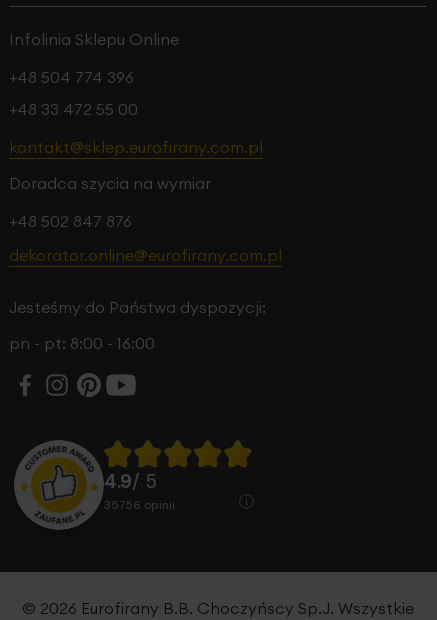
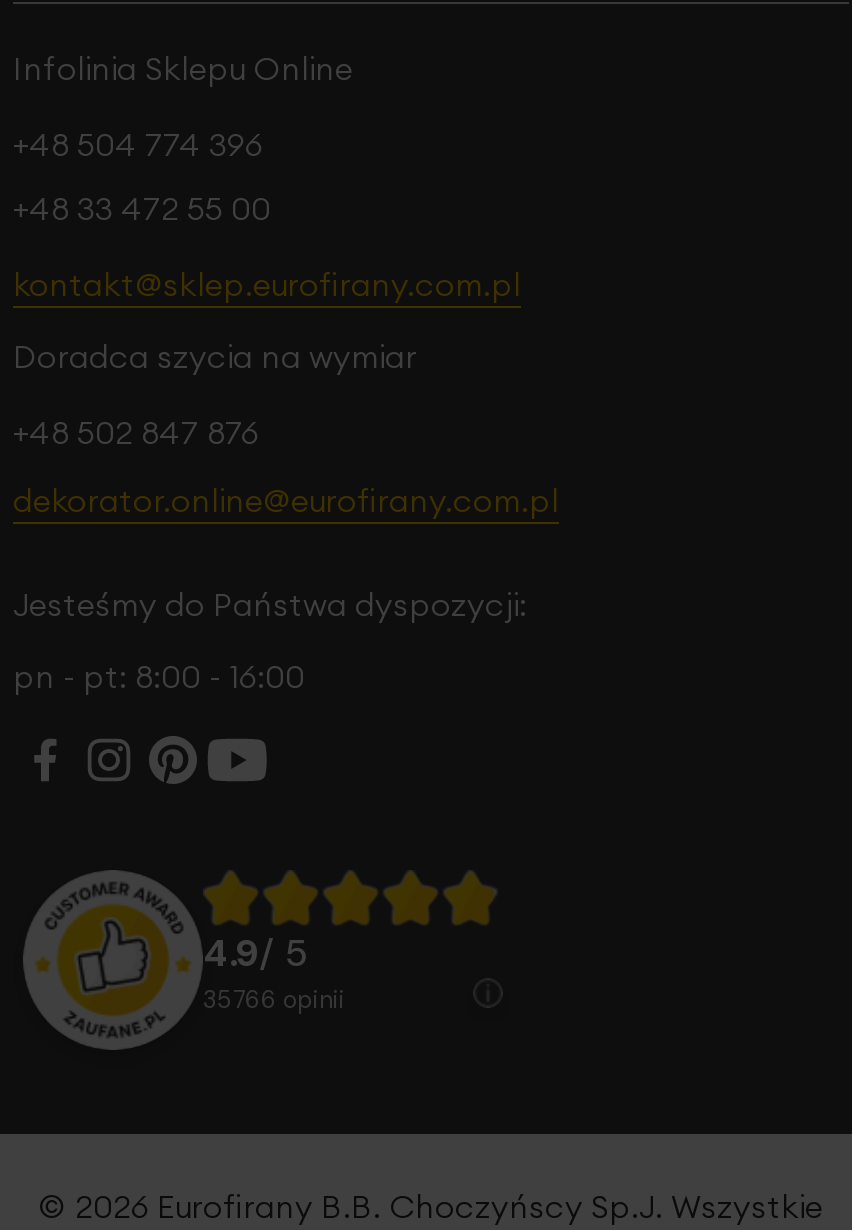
[104,497,175,513] 35756 opinii -> [203,984,345,1016] 35766 opinii

